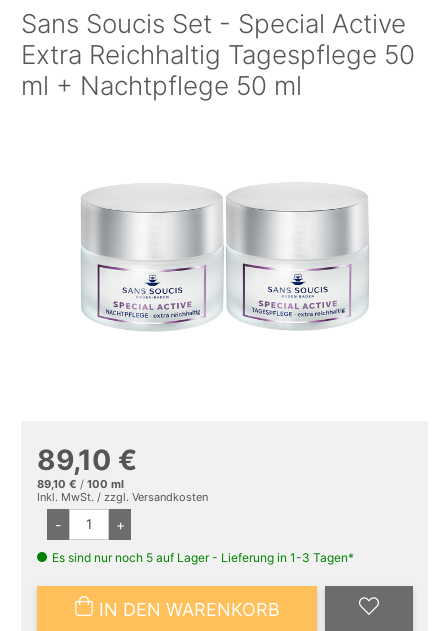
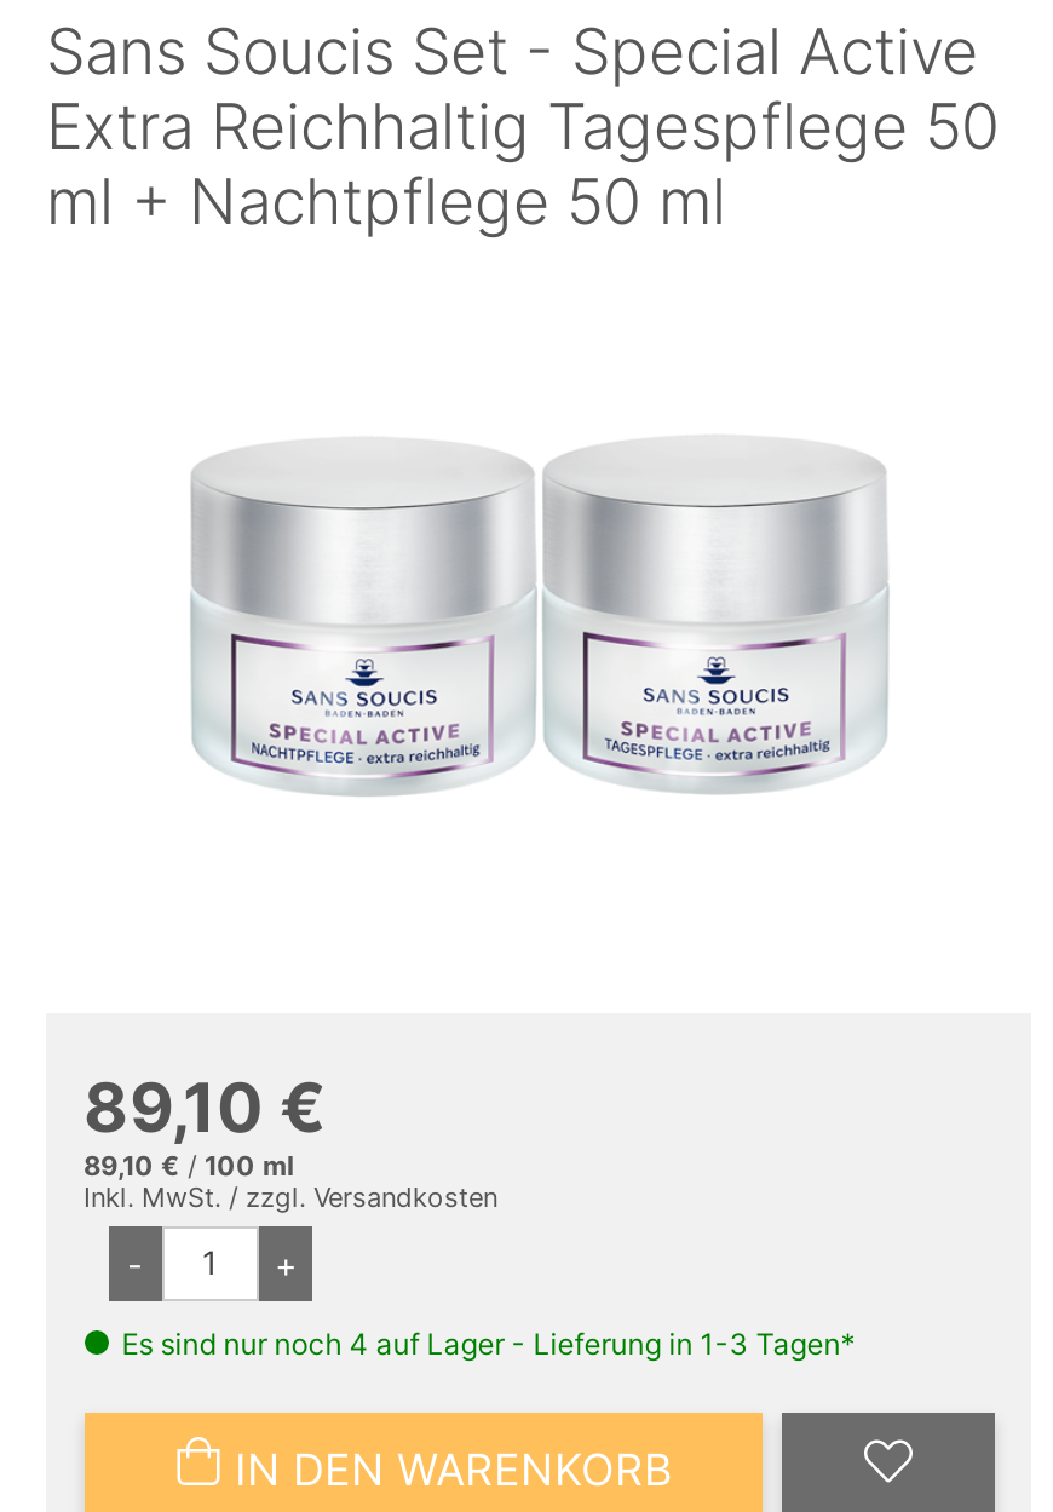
[52,550,354,565] Es sind nur noch 5 auf Lager - Lieferung in 1-3 Tagen* -> [122,1326,855,1362] Es sind nur noch 4 auf Lager - Lieferung in 1-3 Tagen*

